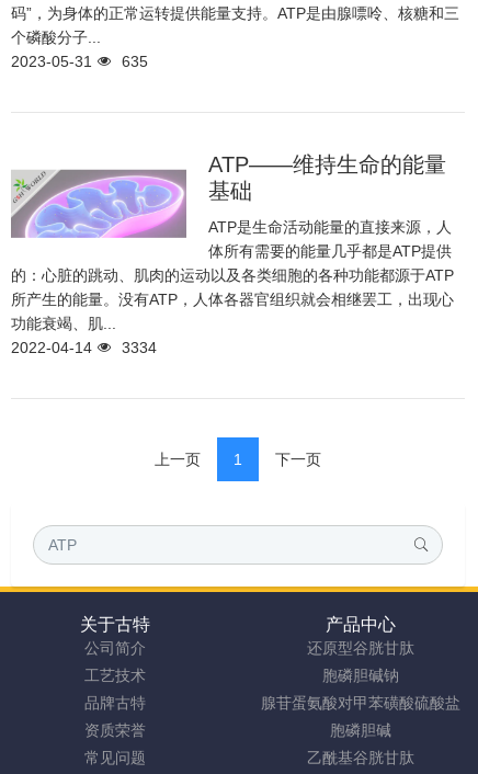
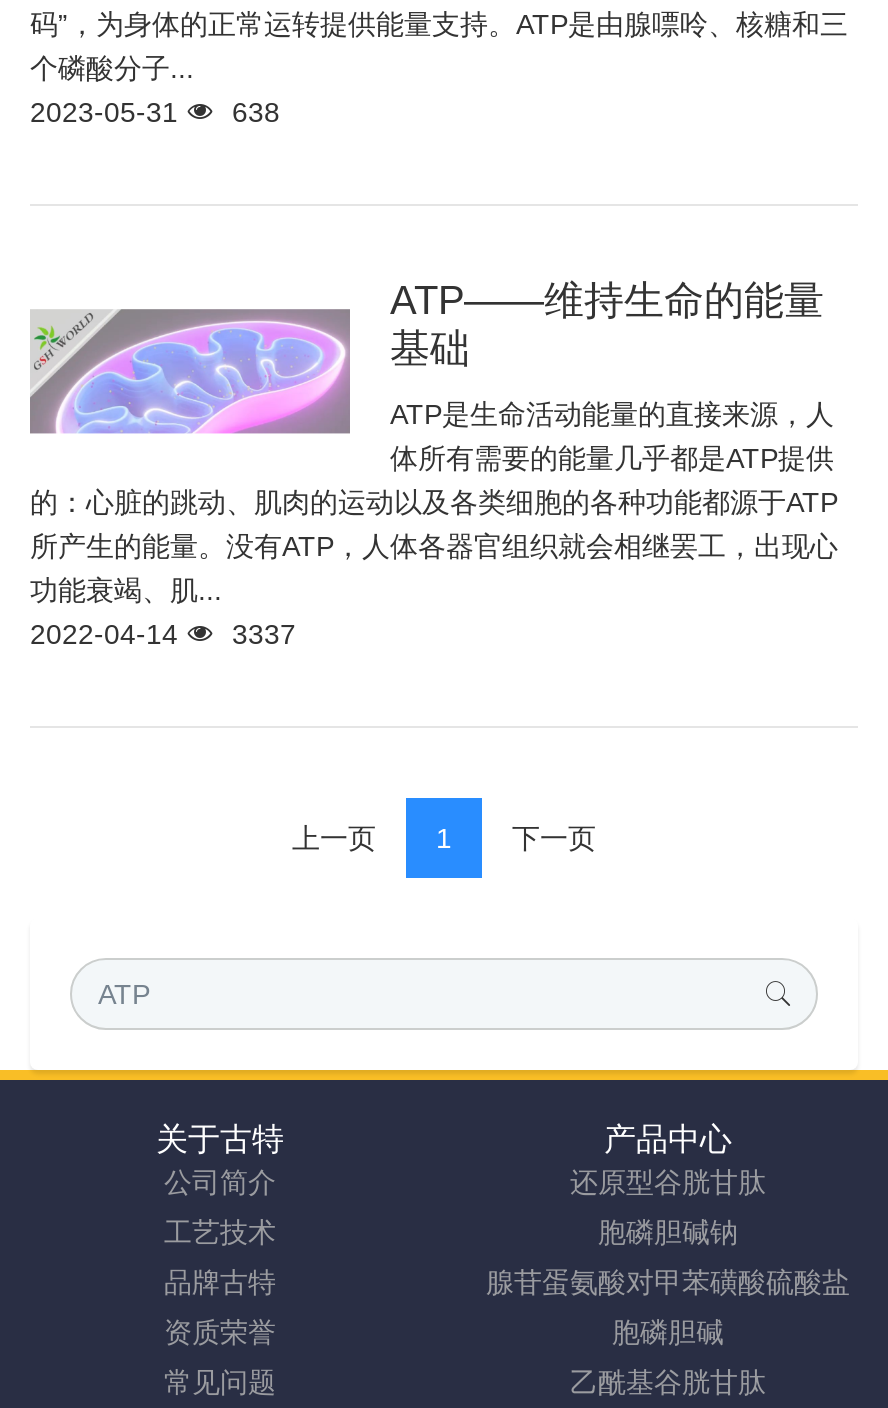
[11,53,148,70] 2023-05-31 635 -> [30,97,280,129] 2023-05-31 638
[11,339,157,357] 2022-04-14 3334 -> [30,619,296,651] 2022-04-14 3337

